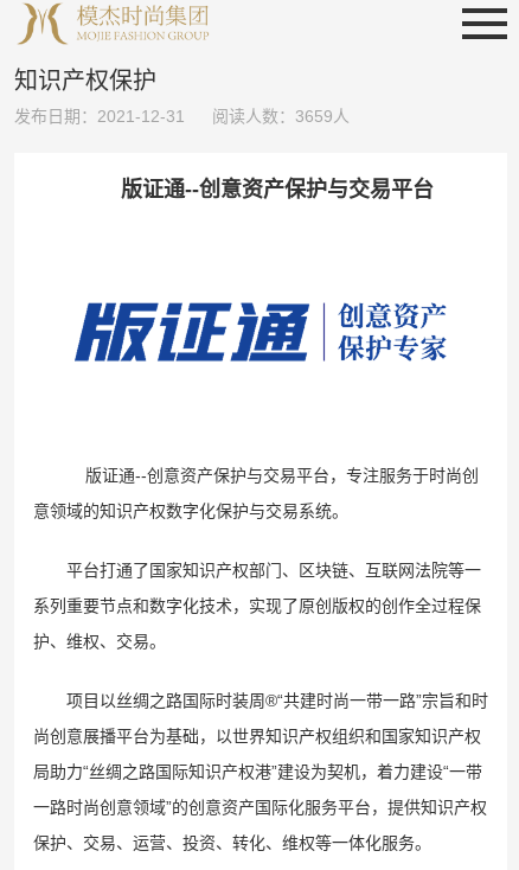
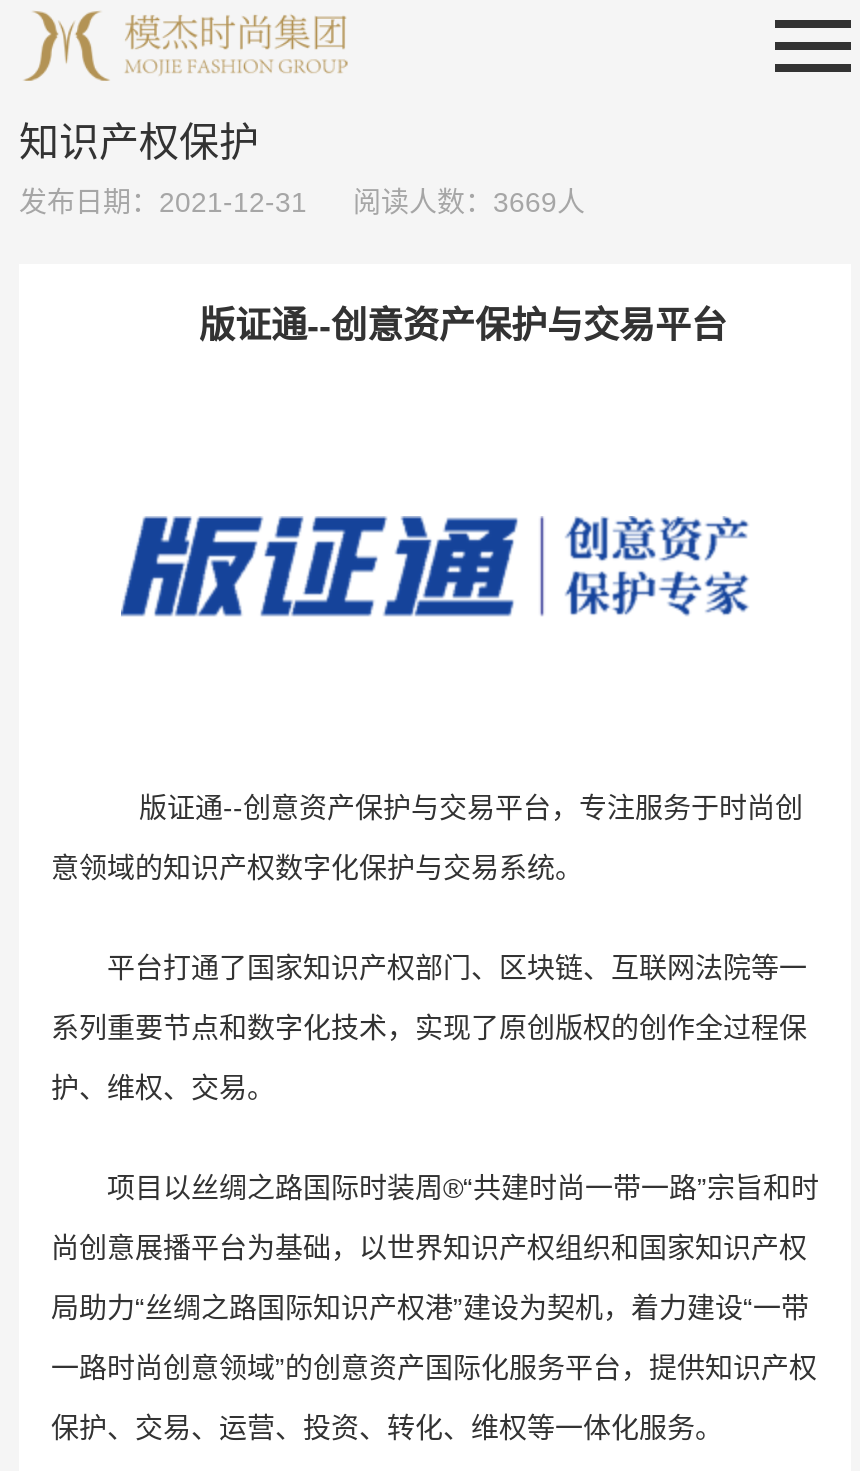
[14,107,350,126] 发布日期：2021-12-31 阅读人数：3659人 -> [19,186,585,218] 发布日期：2021-12-31 阅读人数：3669人

